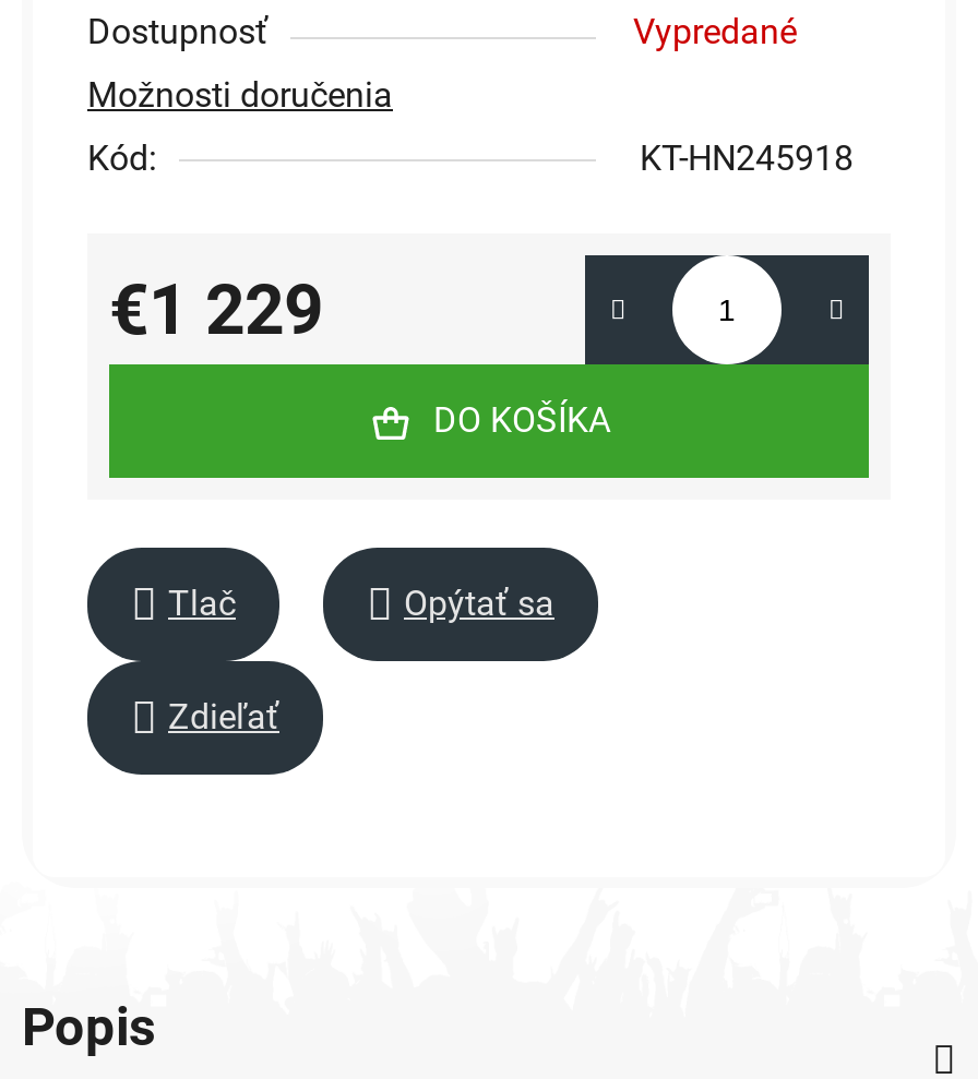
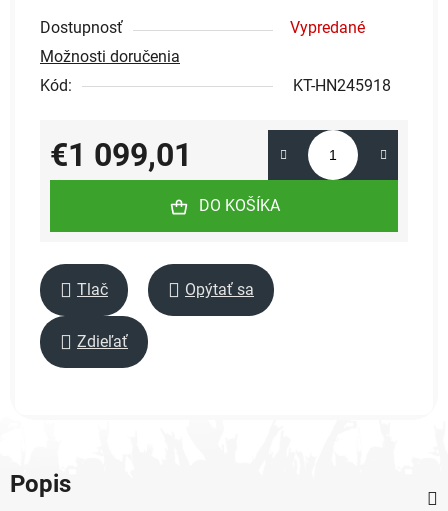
[109,268,323,350] €1 229 -> [50,136,192,174] €1 099,01

